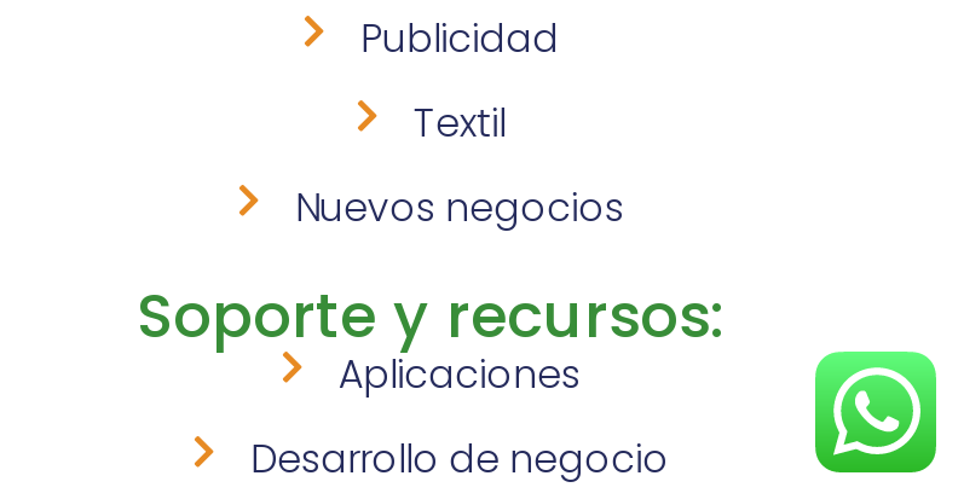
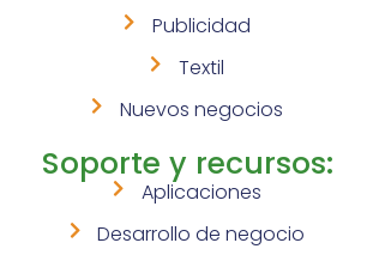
[813,349,939,475] [image] -> none

